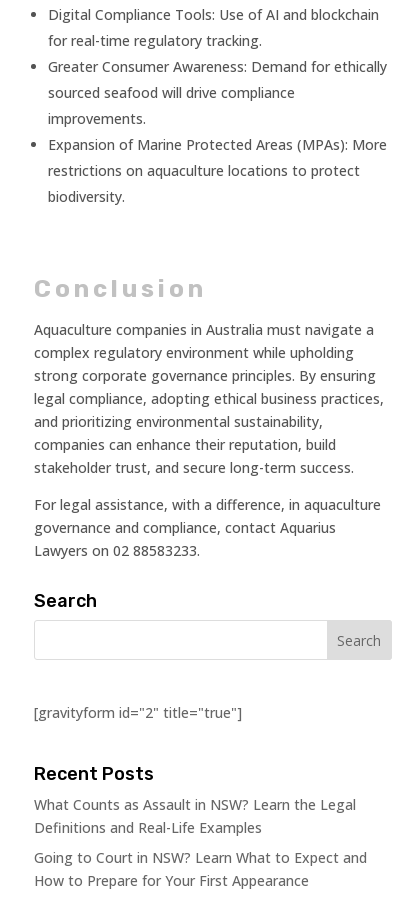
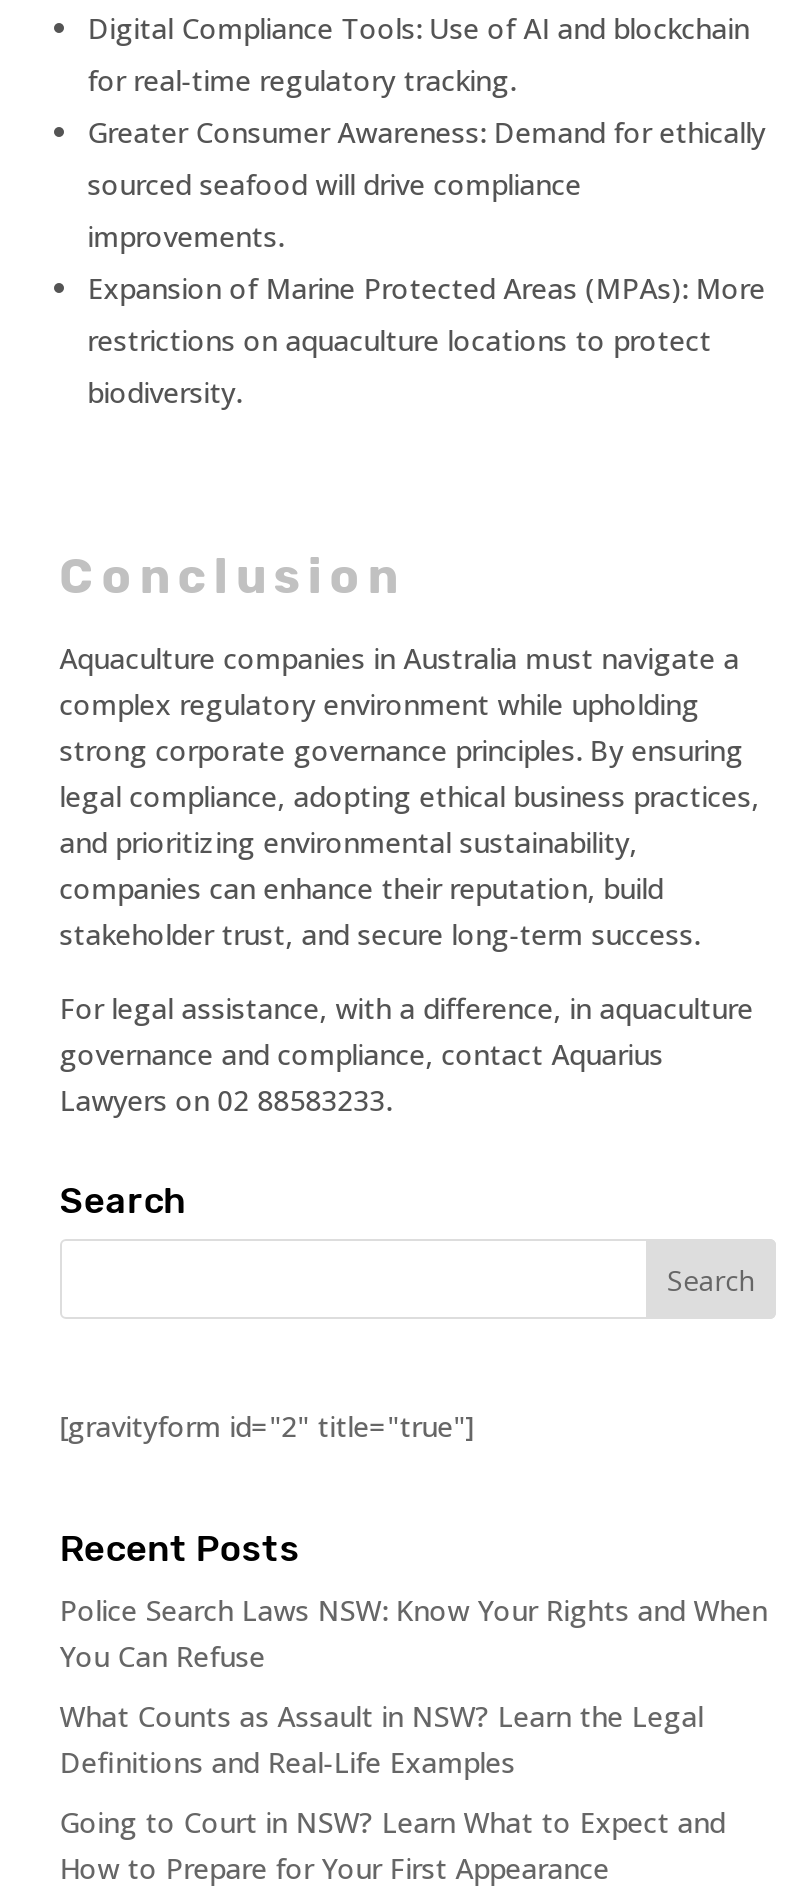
none -> [60,1591,768,1675] Police Search Laws NSW: Know Your Rights and When | You Can Refuse

